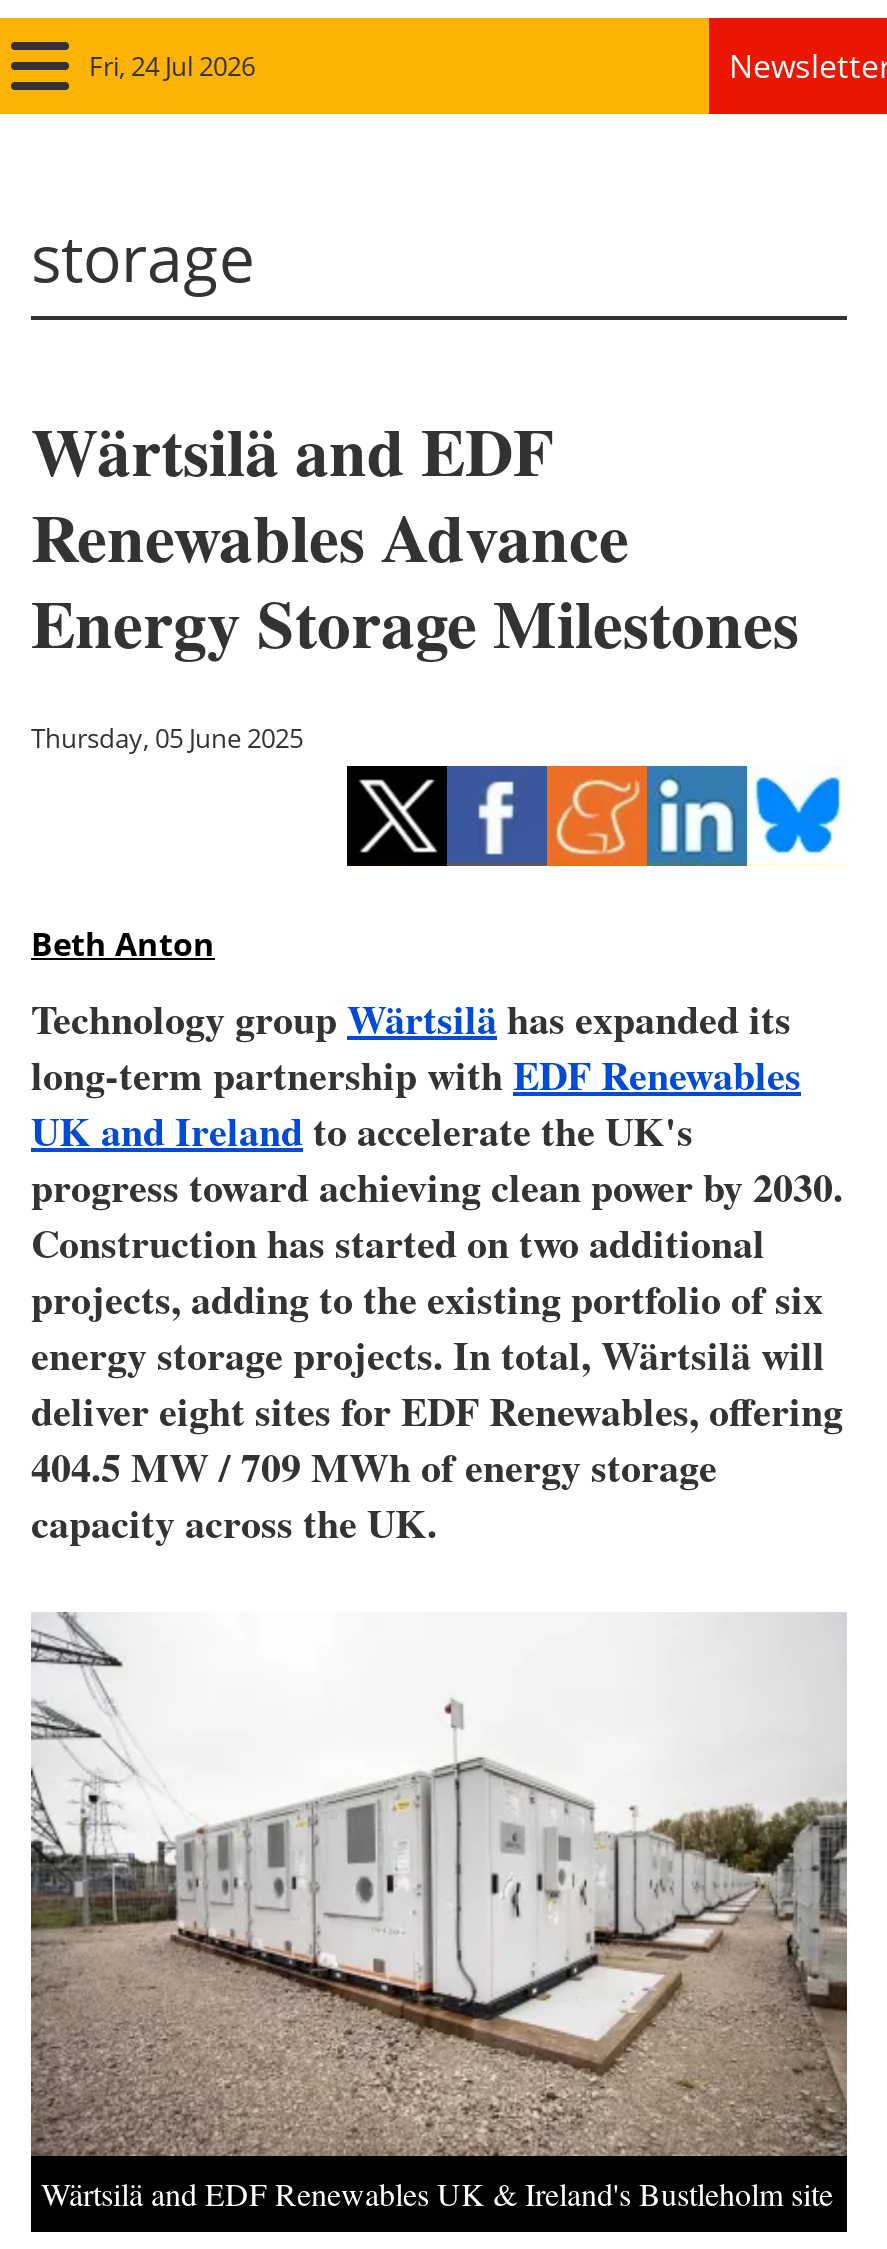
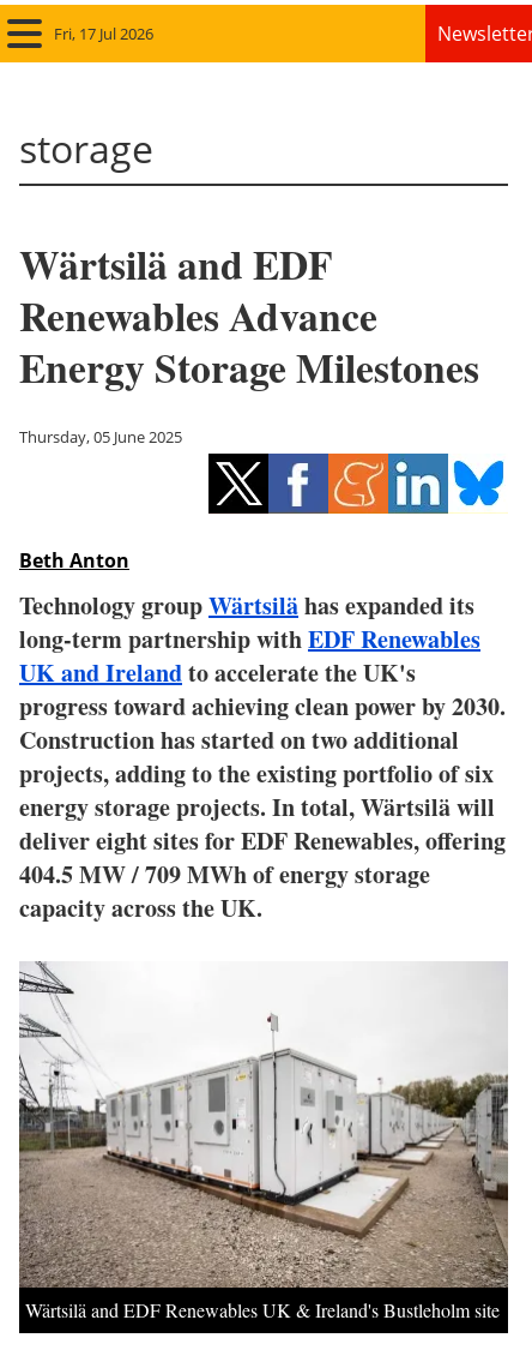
[89,49,255,85] Fri, 24 Jul 2026 -> [54,23,153,45] Fri, 17 Jul 2026

